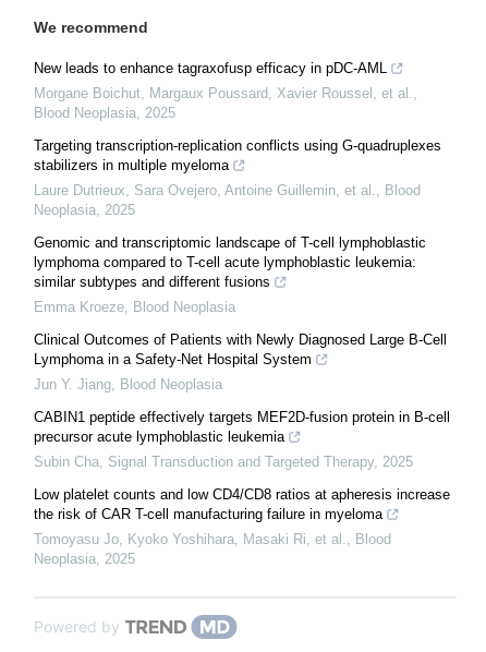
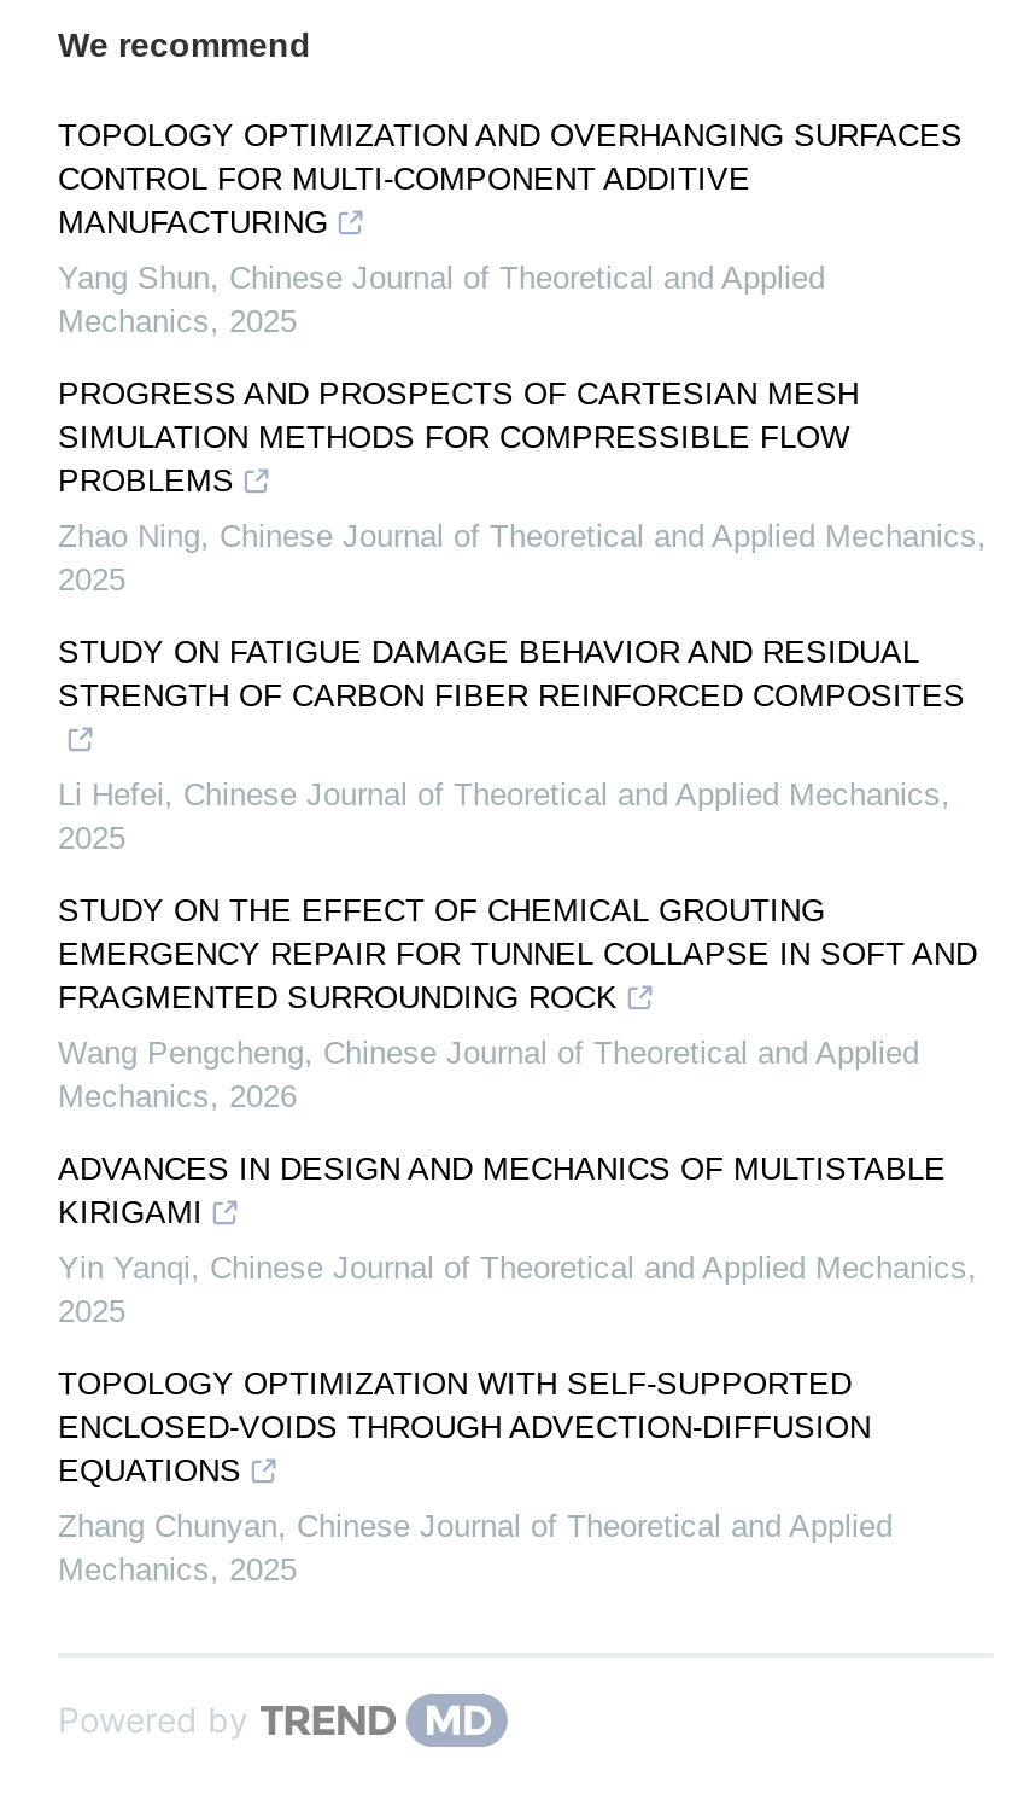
[34,59,387,76] New leads to enhance tagraxofusp efficacy in pDC-AML -> [58,118,963,241] TOPOLOGY OPTIMIZATION AND OVERHANGING SURFACES | CONTROL FOR MULTI-COMPONENT ADDITIVE | MANUFACTURING
[34,84,417,120] Morgane Boichut, Margaux Poussard, Xavier Roussel, et al., | Blood Neoplasia, 2025 -> [58,261,825,340] Yang Shun, Chinese Journal of Theoretical and Applied | Mechanics, 2025
[34,137,441,173] Targeting transcription-replication conflicts using G-quadruplexes | stabilizers in multiple myeloma -> [58,377,859,500] PROGRESS AND PROSPECTS OF CARTESIAN MESH | SIMULATION METHODS FOR COMPRESSIBLE FLOW | PROBLEMS
[34,182,421,218] Laure Dutrieux, Sara Ovejero, Antoine Guillemin, et al., Blood | Neoplasia, 2025 -> [58,519,987,599] Zhao Ning, Chinese Journal of Theoretical and Applied Mechanics, | 2025
[34,234,426,289] Genomic and transcriptomic landscape of T-cell lymphoblastic | lymphoma compared to T-cell acute lymphoblastic leukemia: | similar subtypes and different fusions -> [58,635,965,715] STUDY ON FATIGUE DAMAGE BEHAVIOR AND RESIDUAL | STRENGTH OF CARBON FIBER REINFORCED COMPOSITES
[34,298,235,315] Emma Kroeze, Blood Neoplasia -> [58,777,950,857] Li Hefei, Chinese Journal of Theoretical and Applied Mechanics, | 2025
[34,331,447,367] Clinical Outcomes of Patients with Newly Diagnosed Large B-Cell | Lymphoma in a Safety-Net Hospital System -> [58,893,977,1017] STUDY ON THE EFFECT OF CHEMICAL GROUTING | EMERGENCY REPAIR FOR TUNNEL COLLAPSE IN SOFT AND | FRAGMENTED SURROUNDING ROCK
[34,376,222,392] Jun Y. Jiang, Blood Neoplasia -> [58,1036,919,1116] Wang Pengcheng, Chinese Journal of Theoretical and Applied | Mechanics, 2026
[34,408,450,444] CABIN1 peptide effectively targets MEF2D-fusion protein in B-cell | precursor acute lymphoblastic leukemia -> [58,1152,946,1231] ADVANCES IN DESIGN AND MECHANICS OF MULTISTABLE | KIRIGAMI
[34,453,413,469] Subin Cha, Signal Transduction and Targeted Therapy, 2025 -> [58,1251,977,1330] Yin Yanqi, Chinese Journal of Theoretical and Applied Mechanics, | 2025
[34,486,450,522] Low platelet counts and low CD4/CD8 ratios at apheresis increase | the risk of CAR T-cell manufacturing failure in myeloma -> [58,1367,871,1490] TOPOLOGY OPTIMIZATION WITH SELF-SUPPORTED | ENCLOSED-VOIDS THROUGH ADVECTION-DIFFUSION | EQUATIONS
[34,530,391,566] Tomoyasu Jo, Kyoko Yoshihara, Masaki Ri, et al., Blood | Neoplasia, 2025 -> [58,1509,893,1589] Zhang Chunyan, Chinese Journal of Theoretical and Applied | Mechanics, 2025

